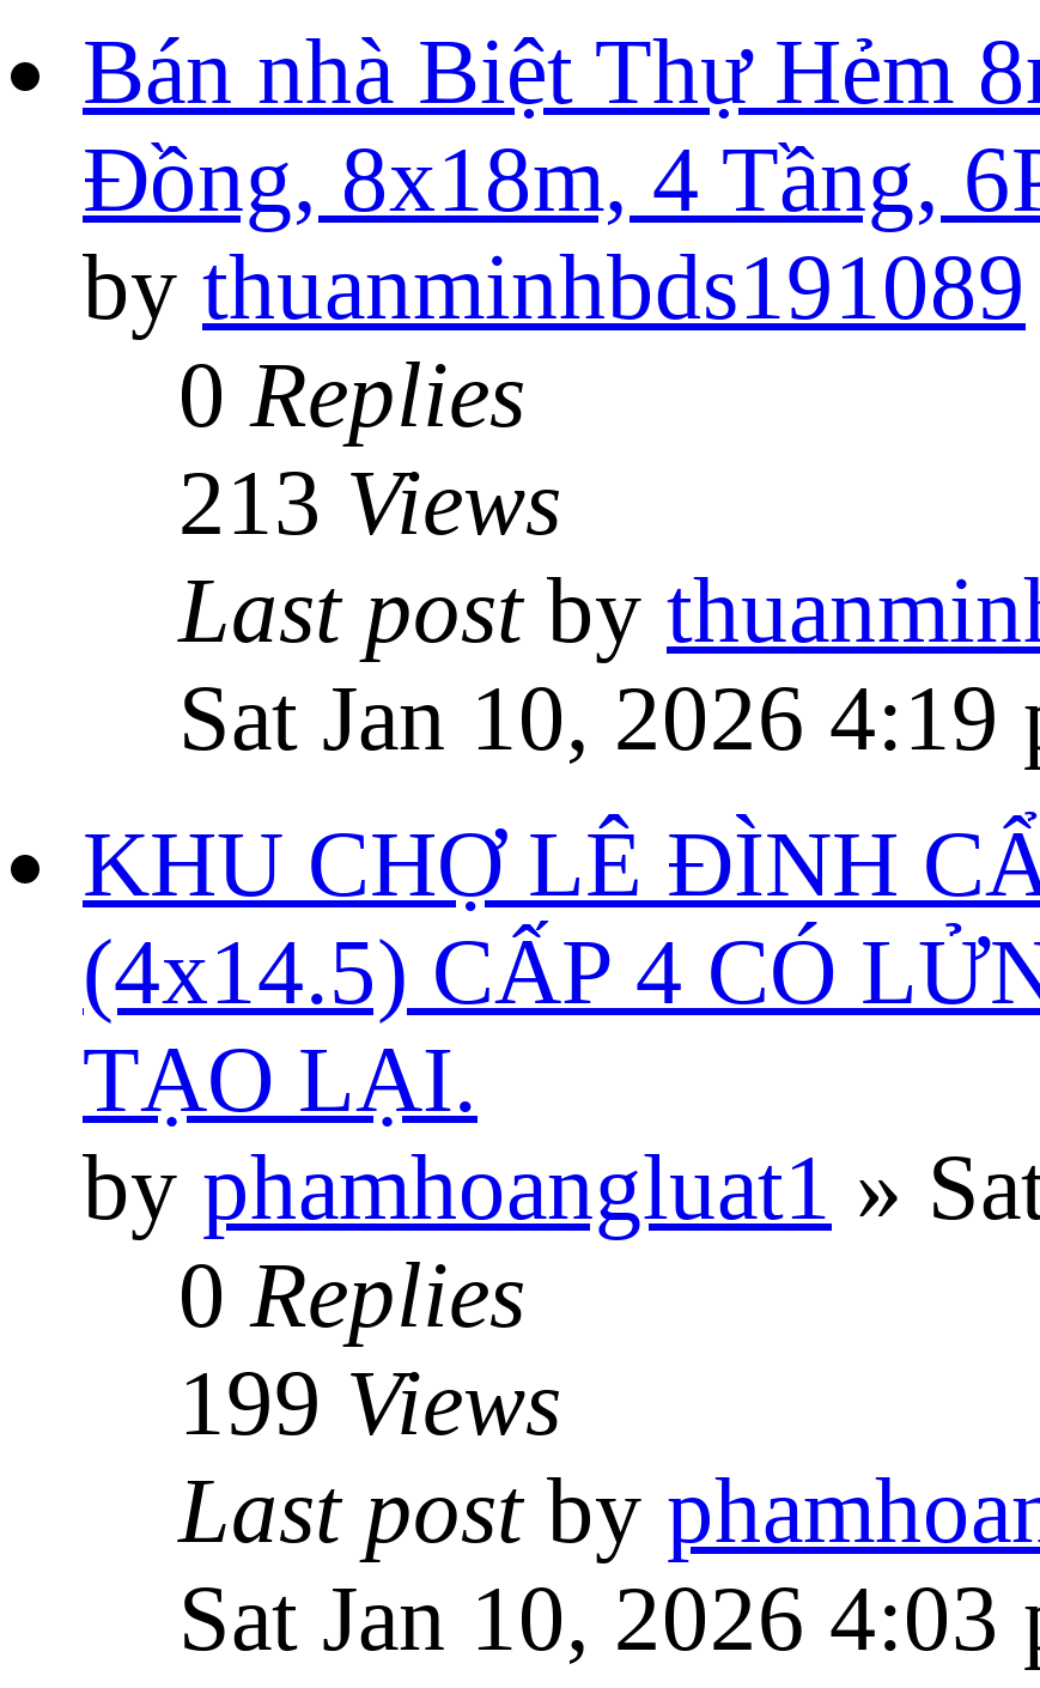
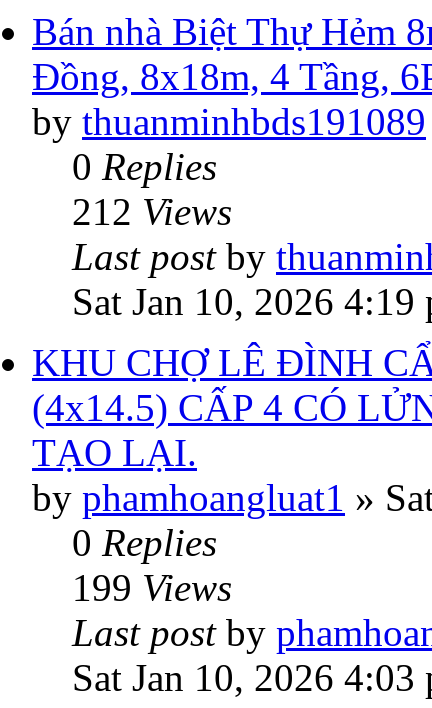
[178,449,561,552] 213 Views -> [72,189,232,232] 212 Views

